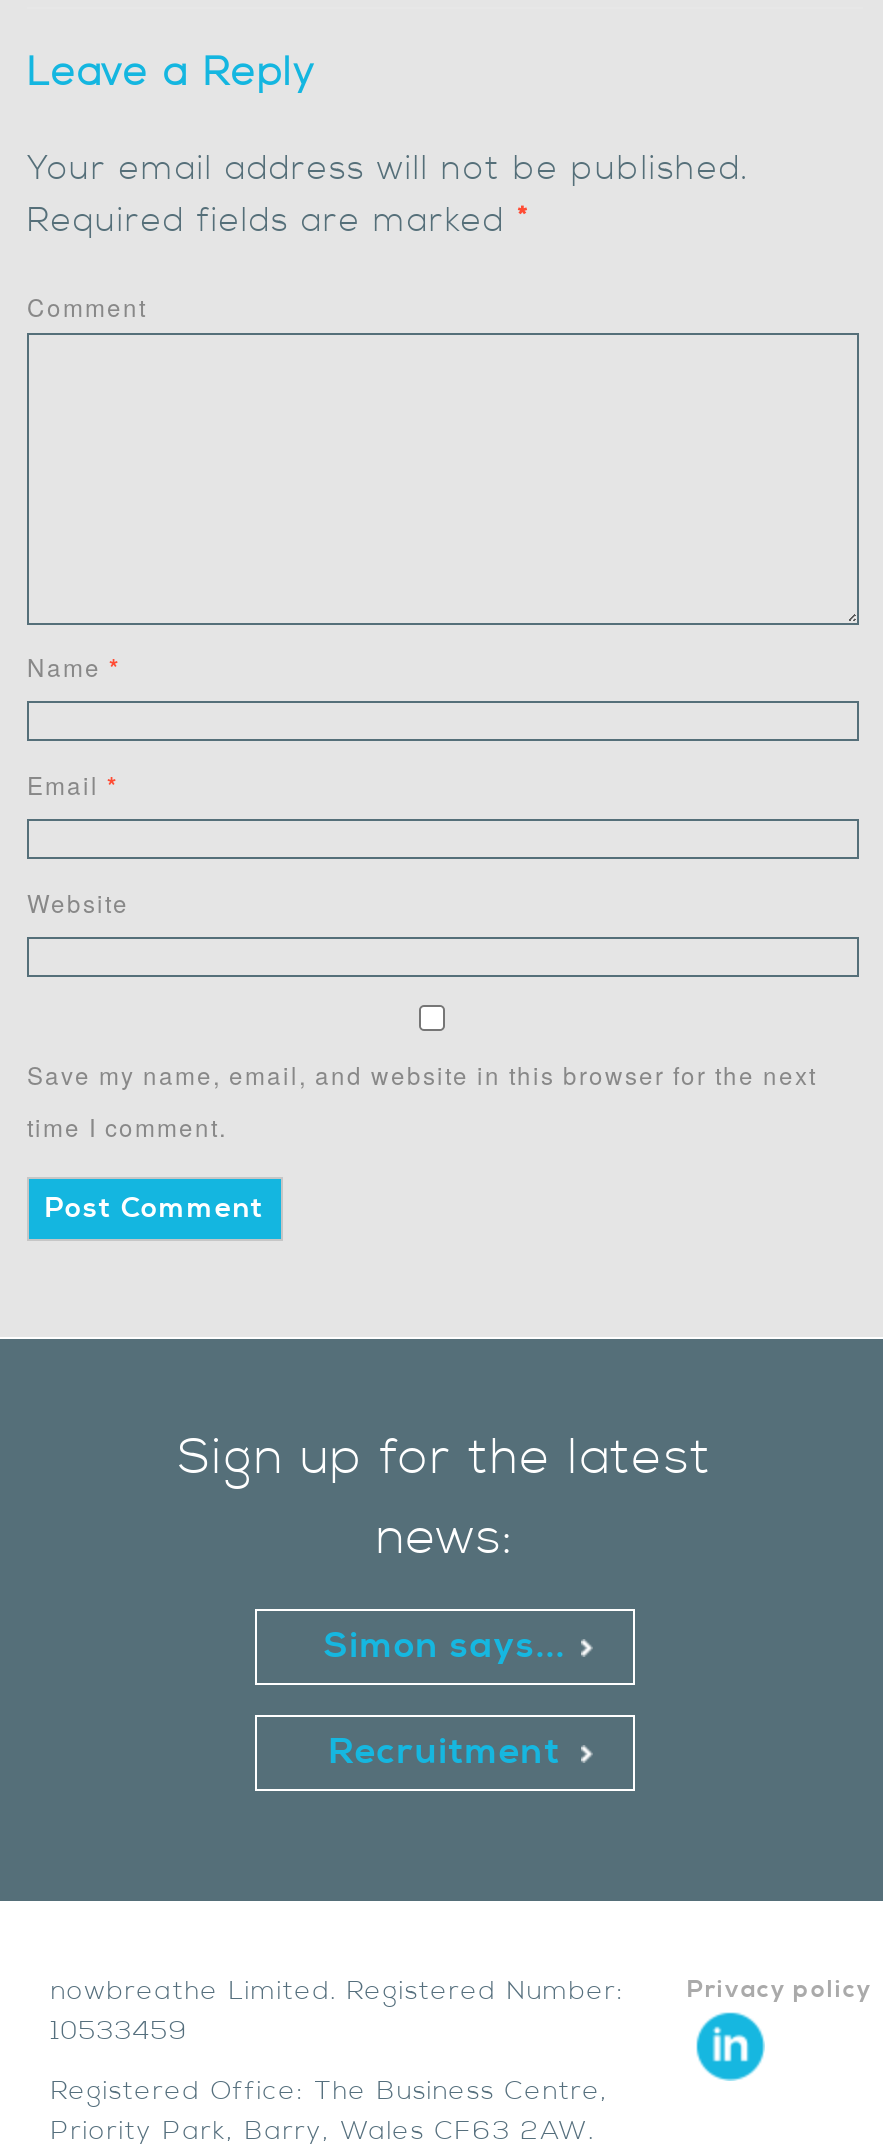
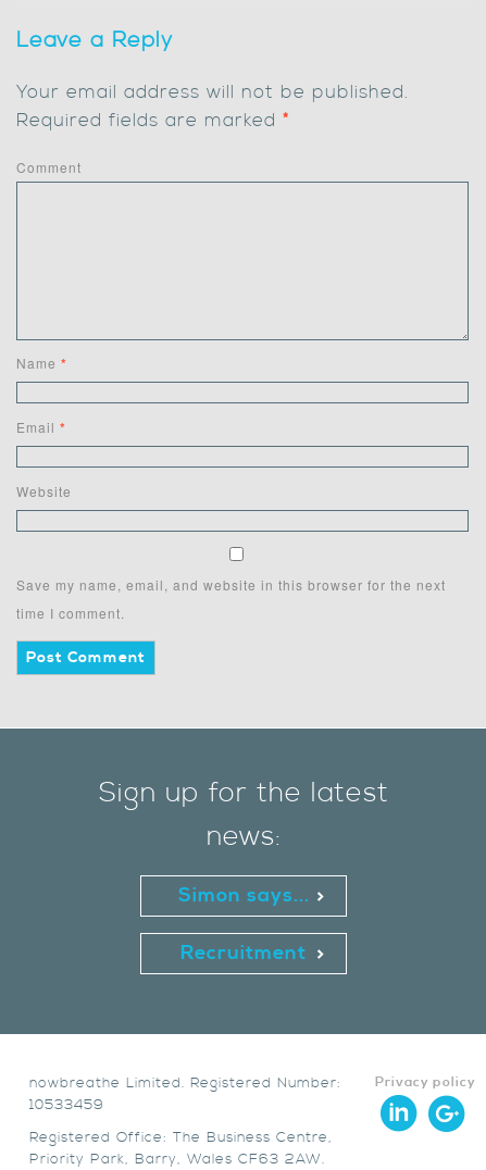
none -> [427,1094,466,1133] [image]

